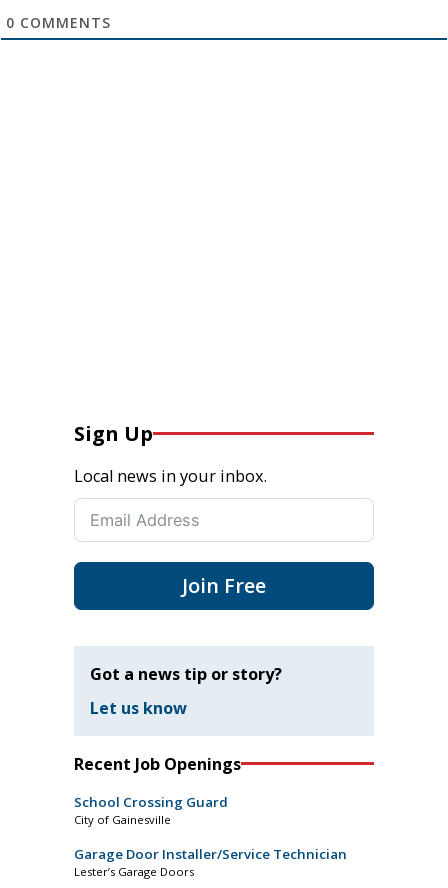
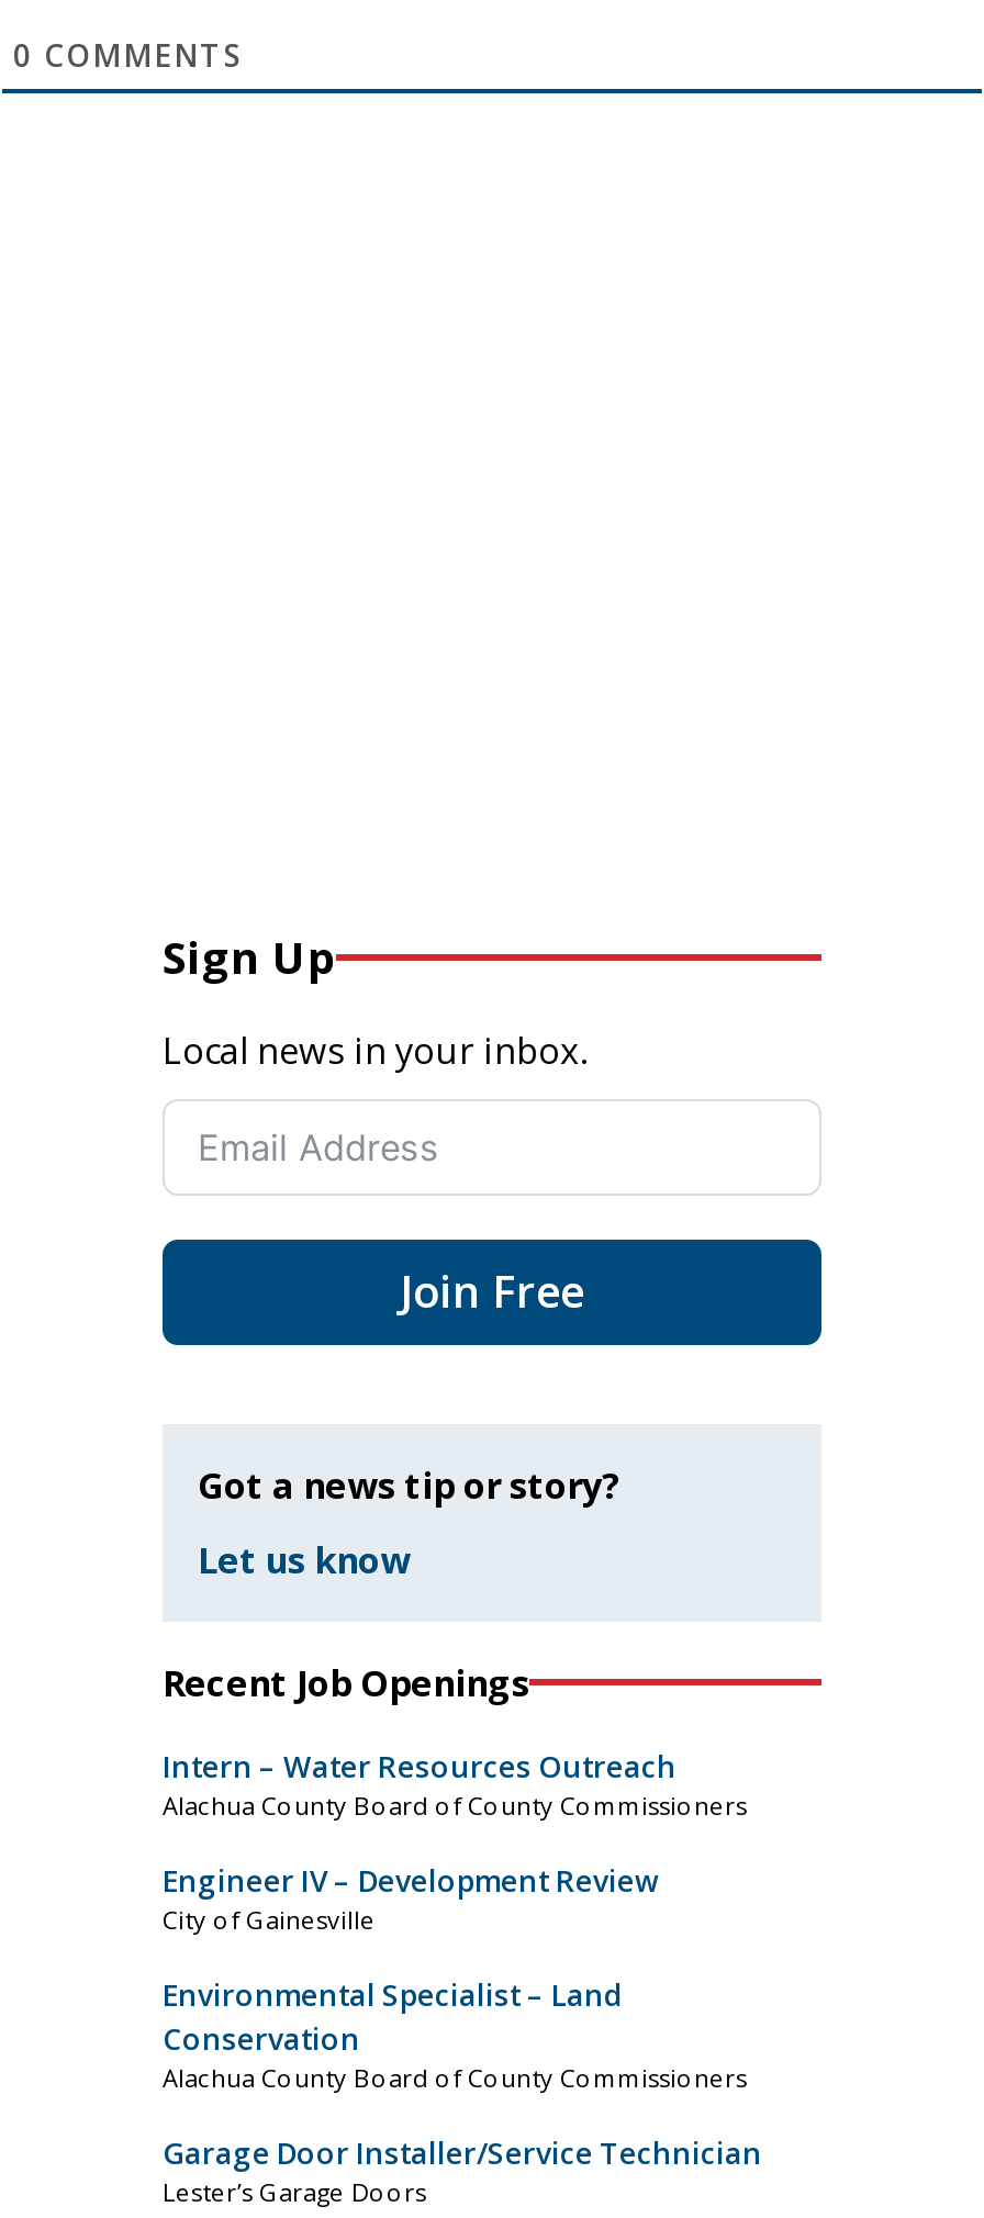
[74,793,228,811] School Crossing Guard -> [163,1747,747,1900] Intern – Water Resources Outreach | Alachua County Board of County Commissioners | Engineer IV – Development Review
none -> [163,1975,747,2093] Environmental Specialist – Land | Conservation | Alachua County Board of County Commissioners

